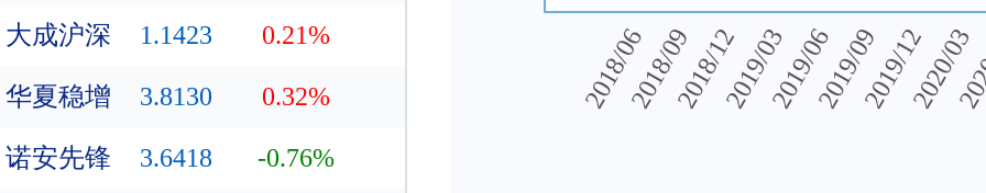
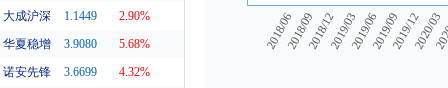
[140,20,212,50] 1.1423 -> [63,9,96,23] 1.1449
[262,20,330,50] 0.21% -> [119,9,150,23] 2.90%
[140,81,212,112] 3.8130 -> [63,37,96,51] 3.9080
[262,81,330,112] 0.32% -> [119,37,150,51] 5.68%
[140,143,212,173] 3.6418 -> [63,65,96,79] 3.6699
[258,143,335,173] -0.76% -> [119,65,150,79] 4.32%

